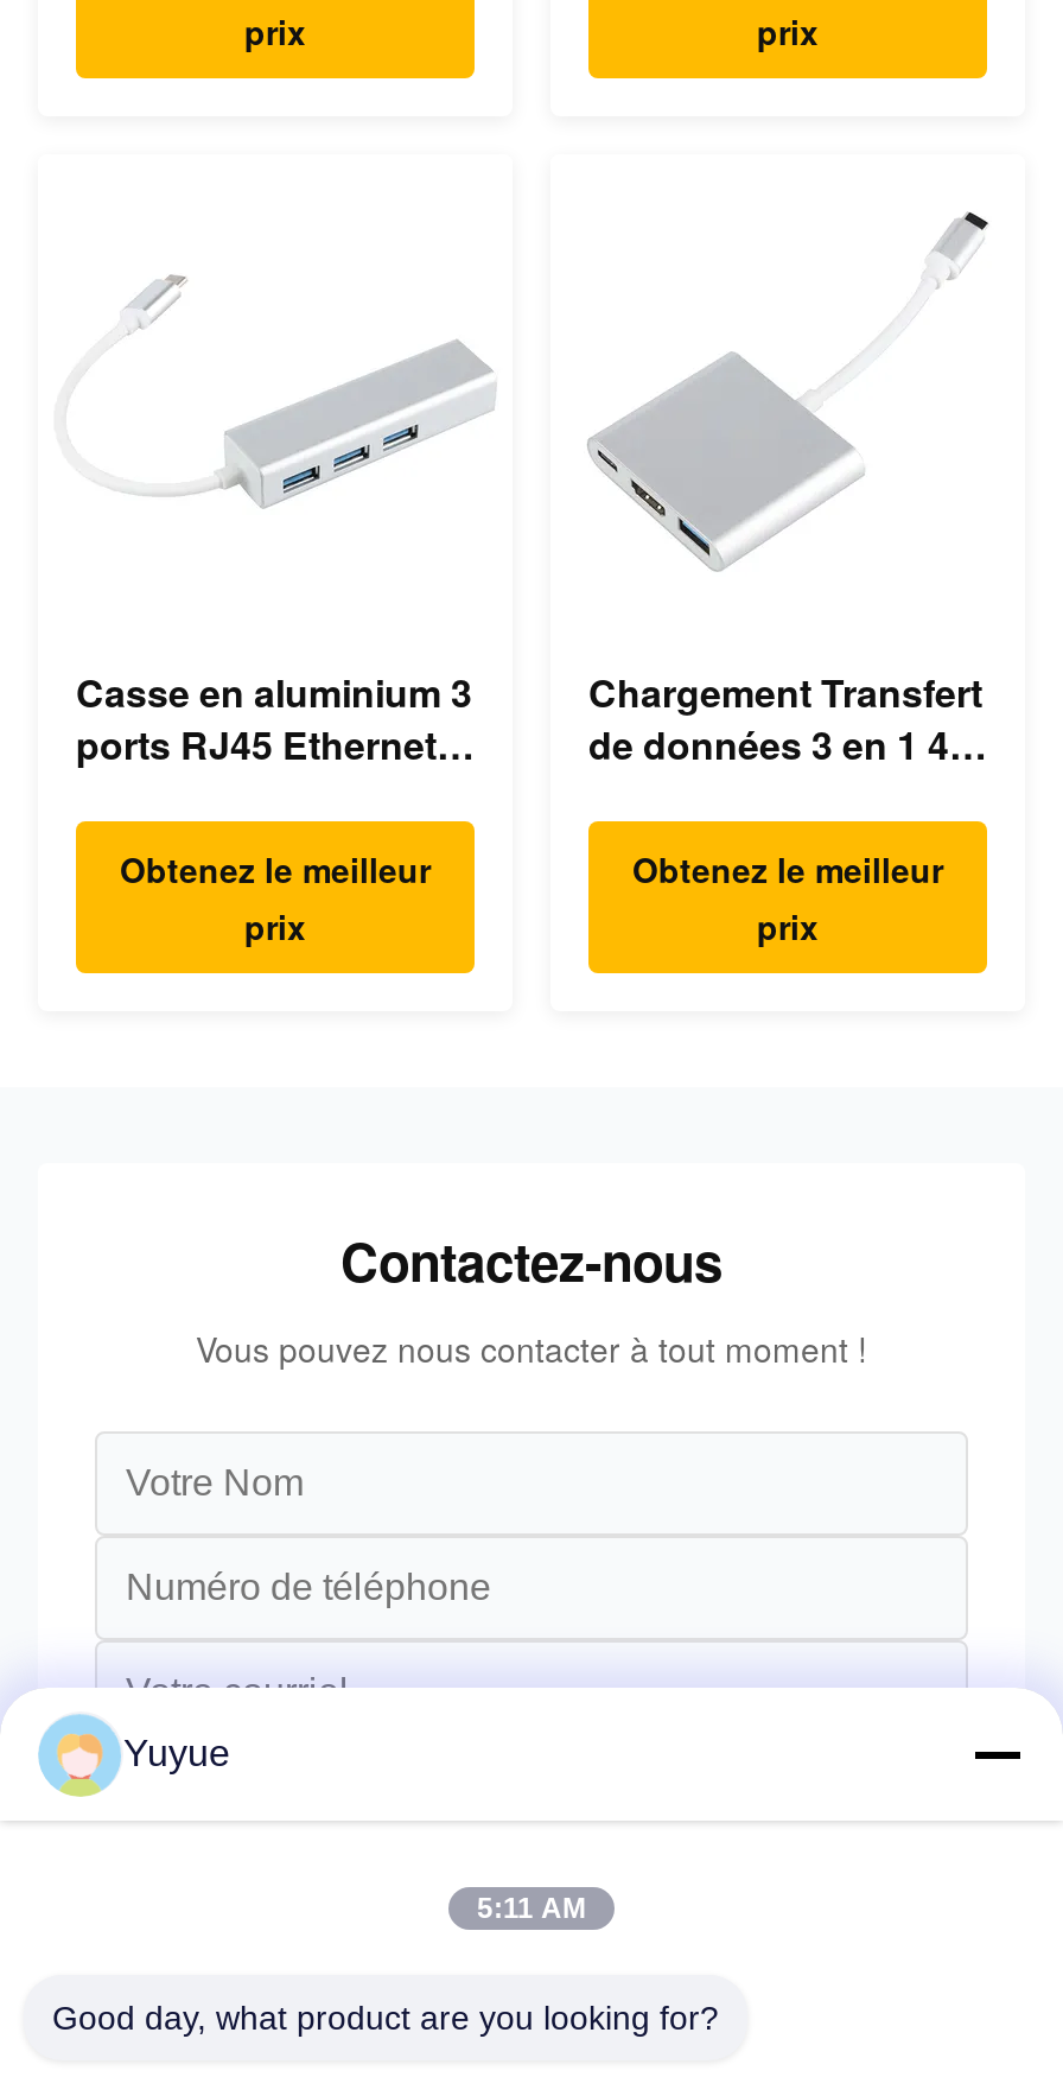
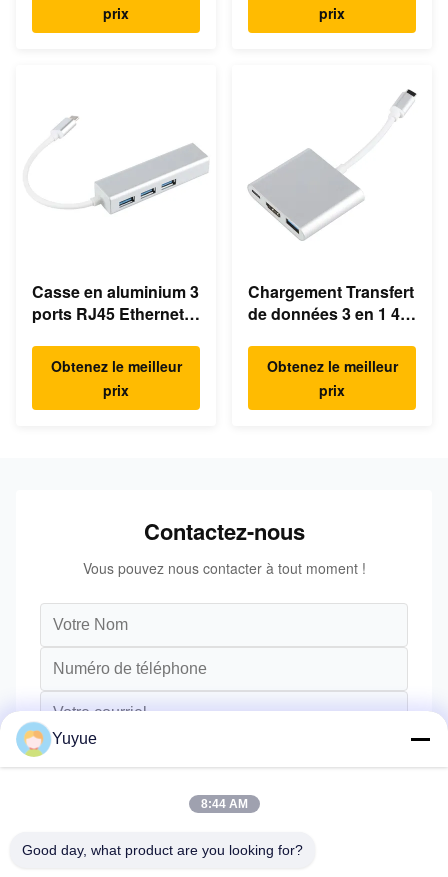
[477,1892,586,1925] 5:11 AM -> [200,797,247,811] 8:44 AM

